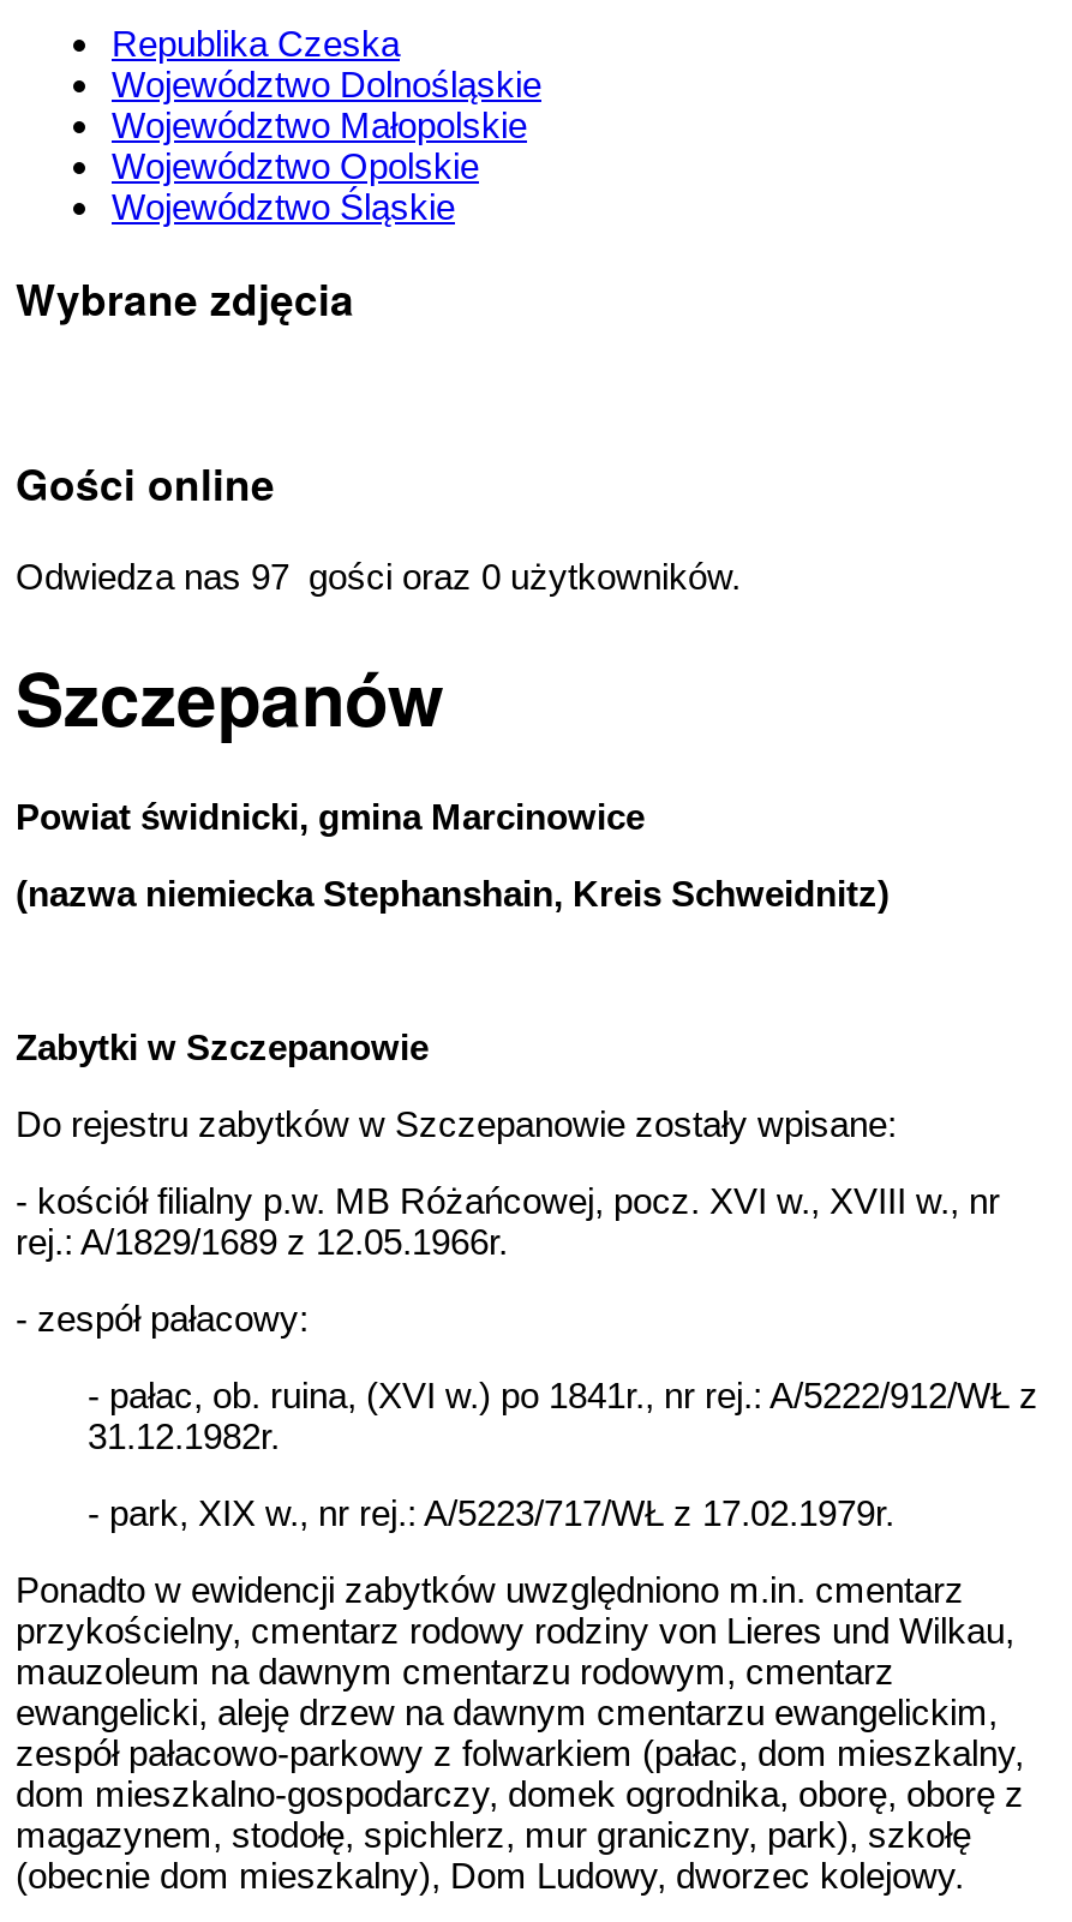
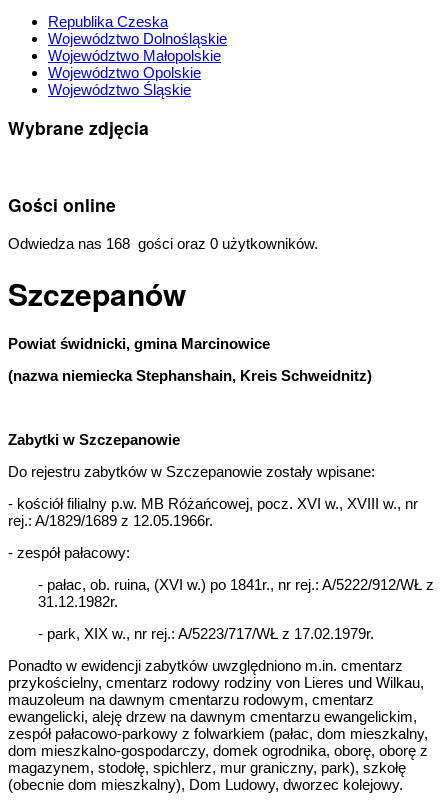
[16,555,741,596] Odwiedza nas 97 gości oraz 0 użytkowników. -> [8,235,318,252] Odwiedza nas 168 gości oraz 0 użytkowników.

